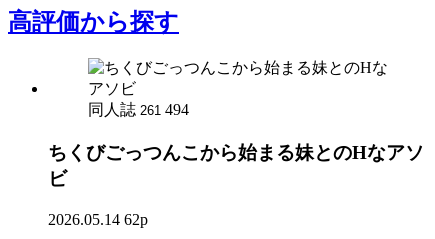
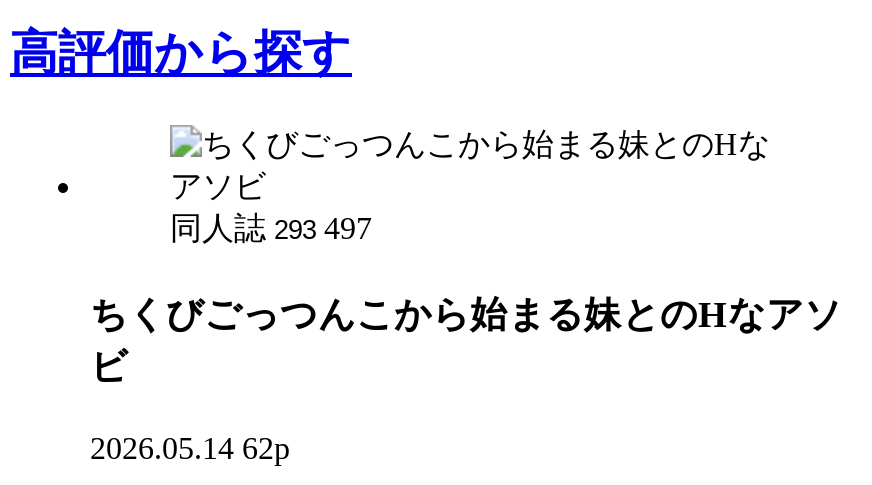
[88,101,189,118] 同人誌 261 494 -> [170,211,372,245] 同人誌 293 497

